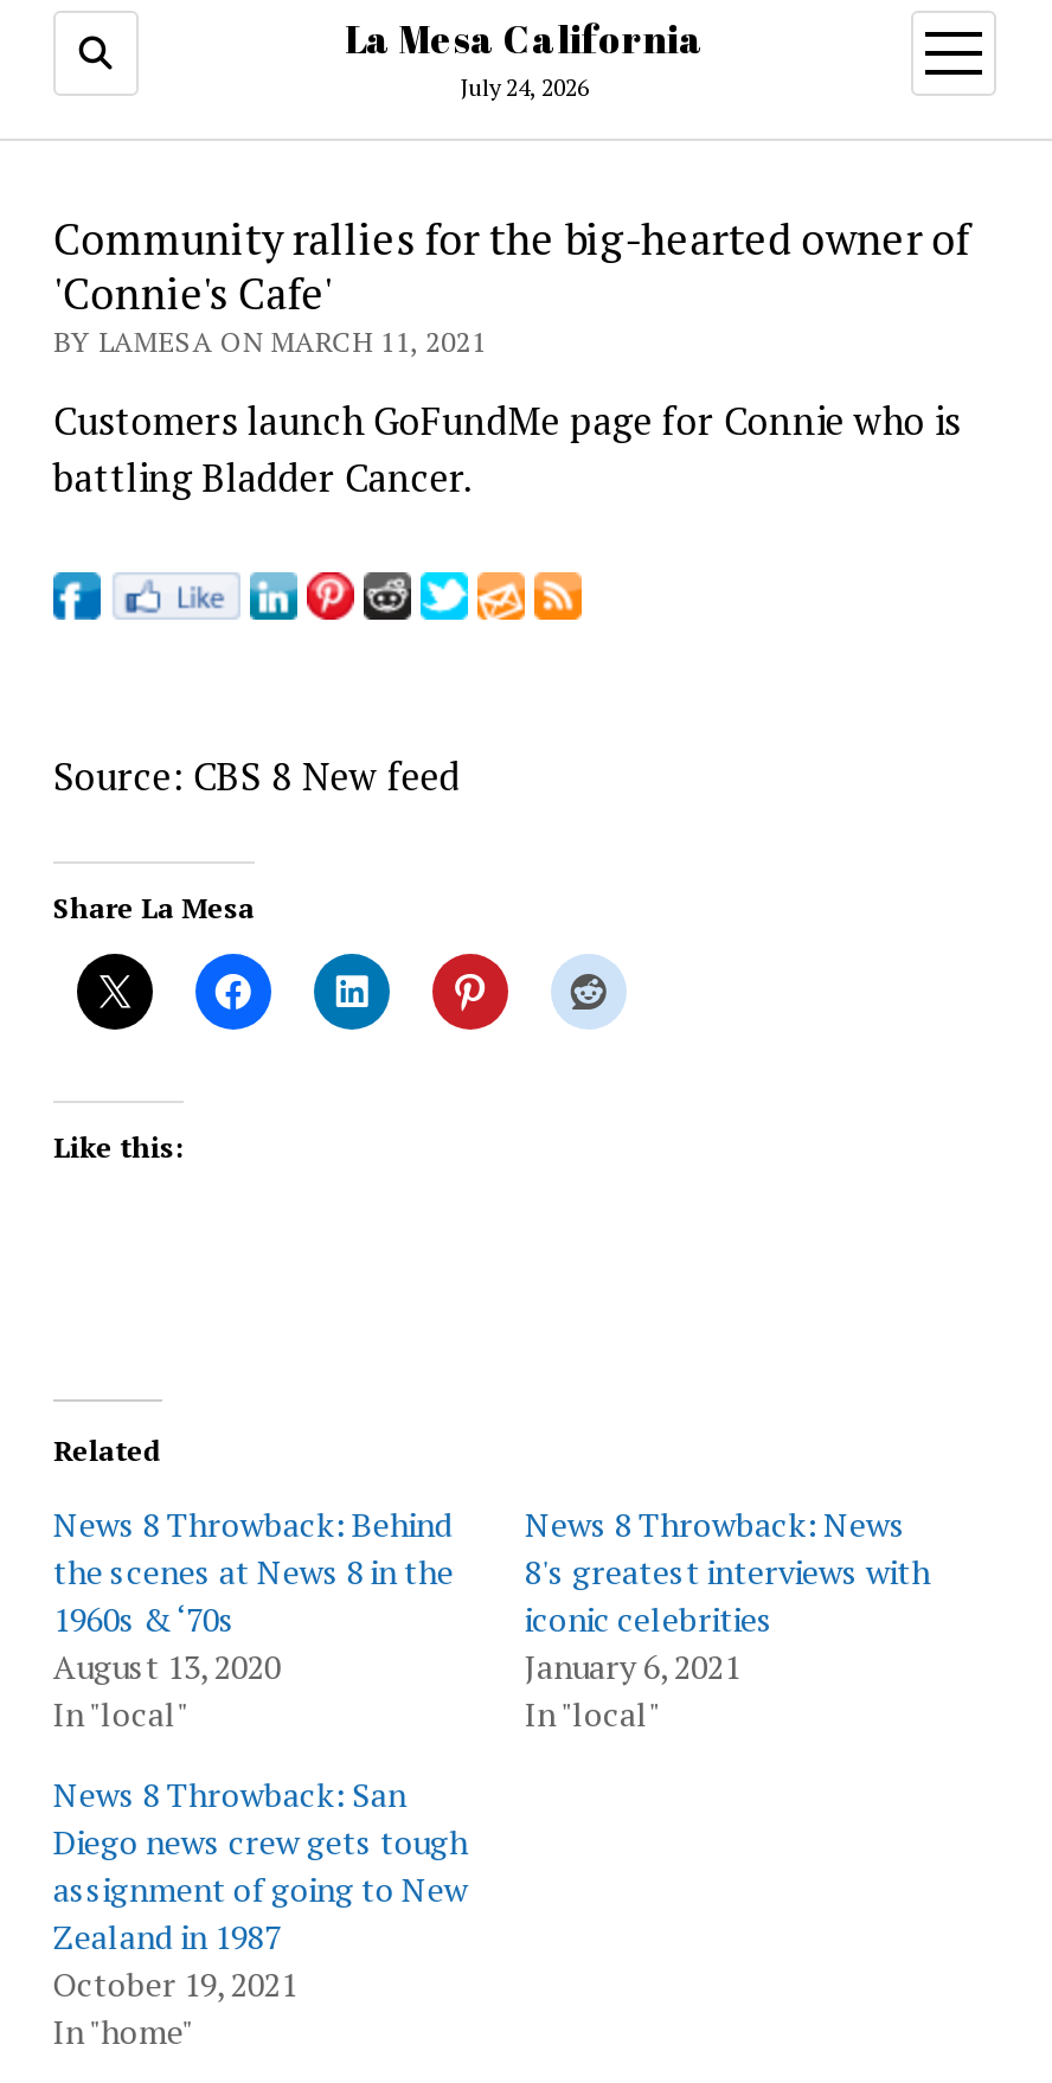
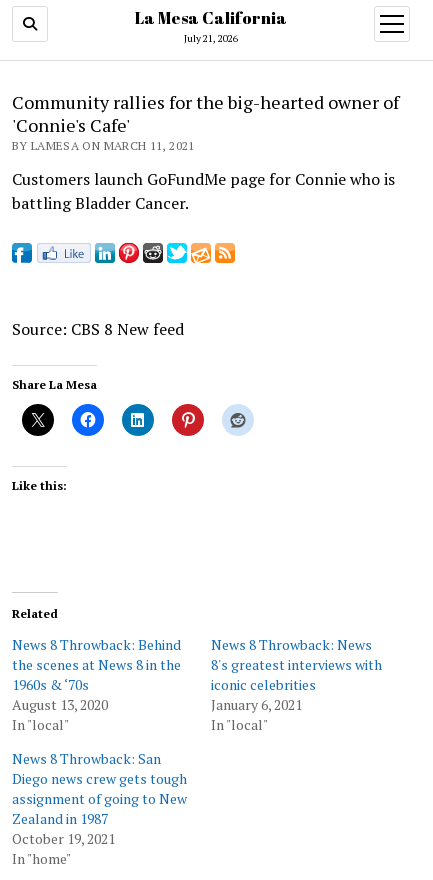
[461,72,589,103] July 24, 2026 -> [184,32,238,45] July 21, 2026

